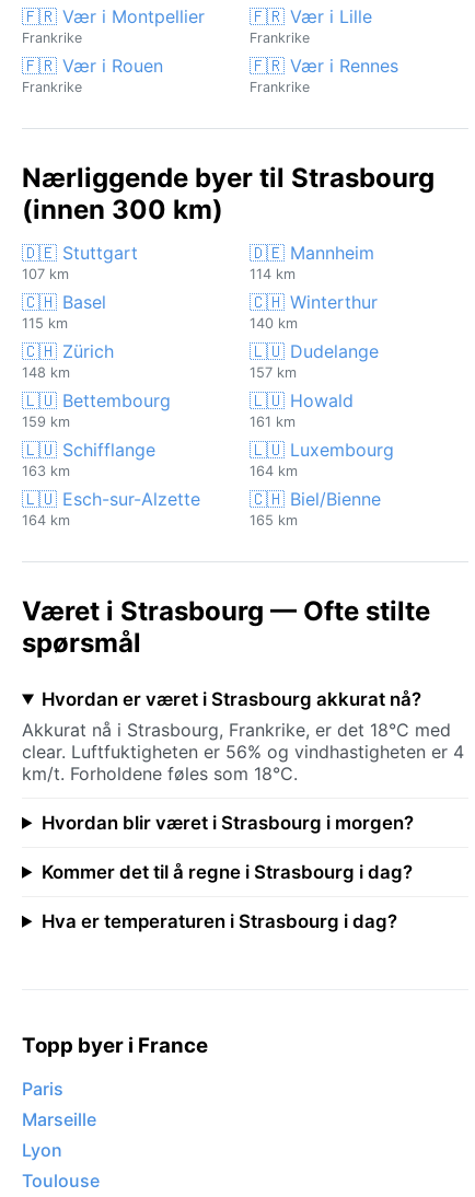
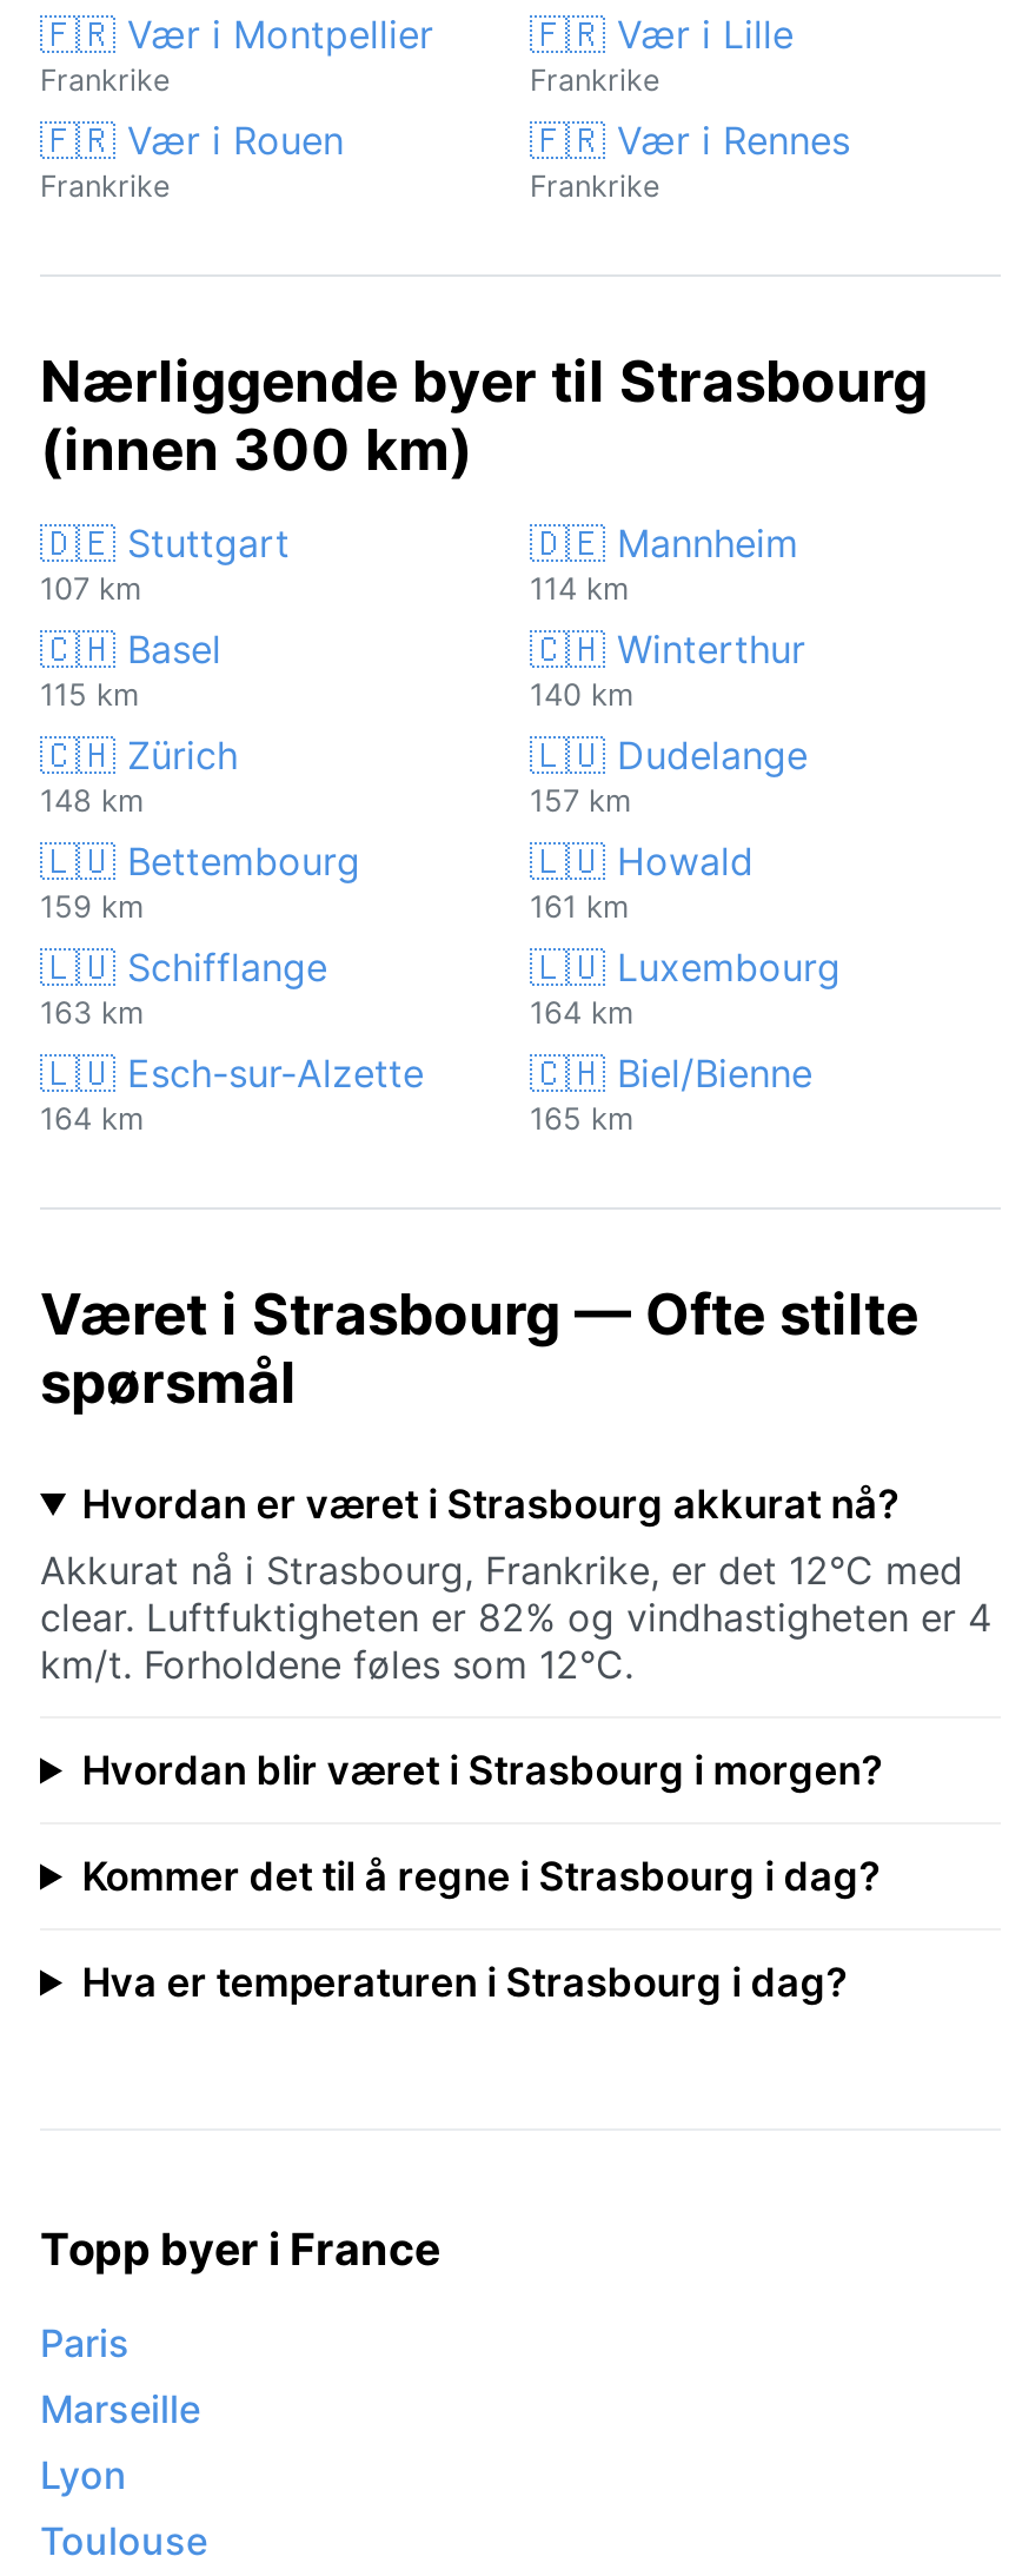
[22,719,451,741] Akkurat nå i Strasbourg, Frankrike, er det 18°C med -> [40,1546,963,1593] Akkurat nå i Strasbourg, Frankrike, er det 12°C med
[22,741,464,762] clear. Luftfuktigheten er 56% og vindhastigheten er 4 -> [40,1593,991,1640] clear. Luftfuktigheten er 82% og vindhastigheten er 4
[22,762,298,784] km/t. Forholdene føles som 18°C. -> [40,1640,633,1687] km/t. Forholdene føles som 12°C.

